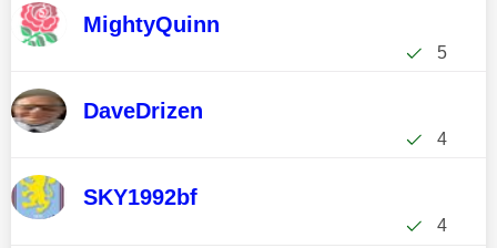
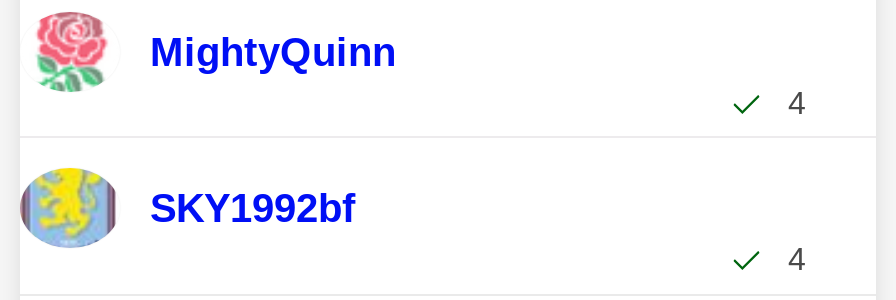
[10,43,447,133] [image] | 5 | DaveDrizen -> none

